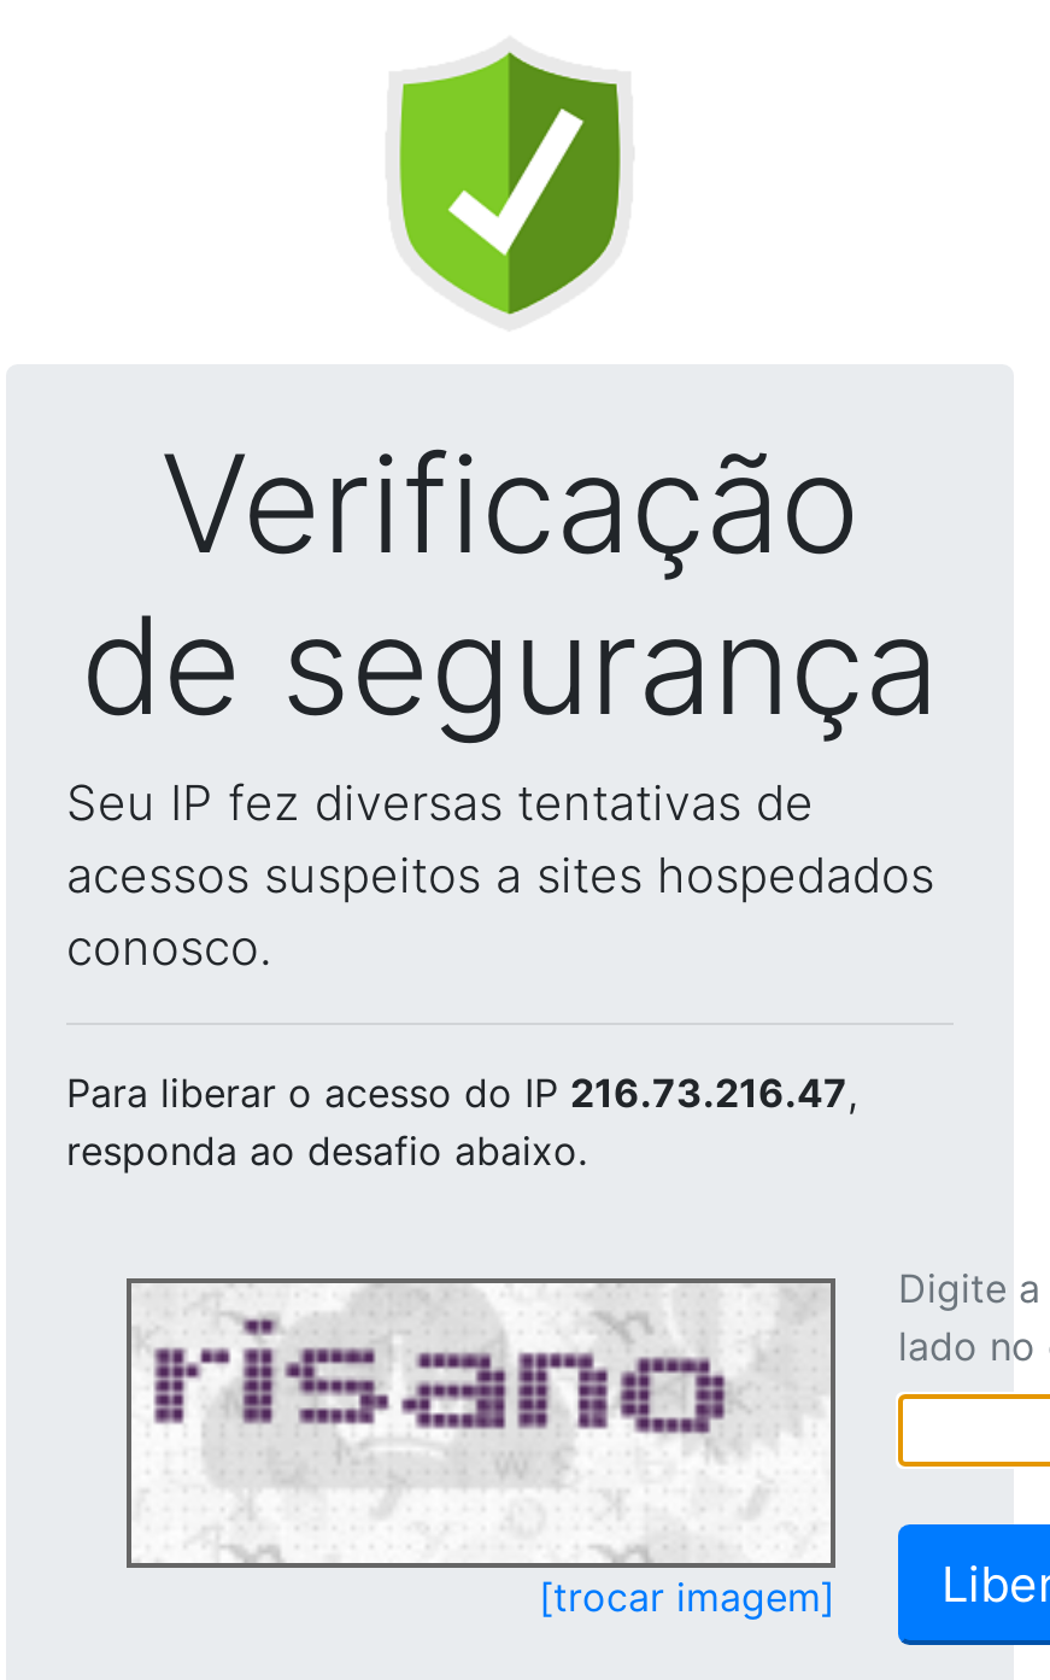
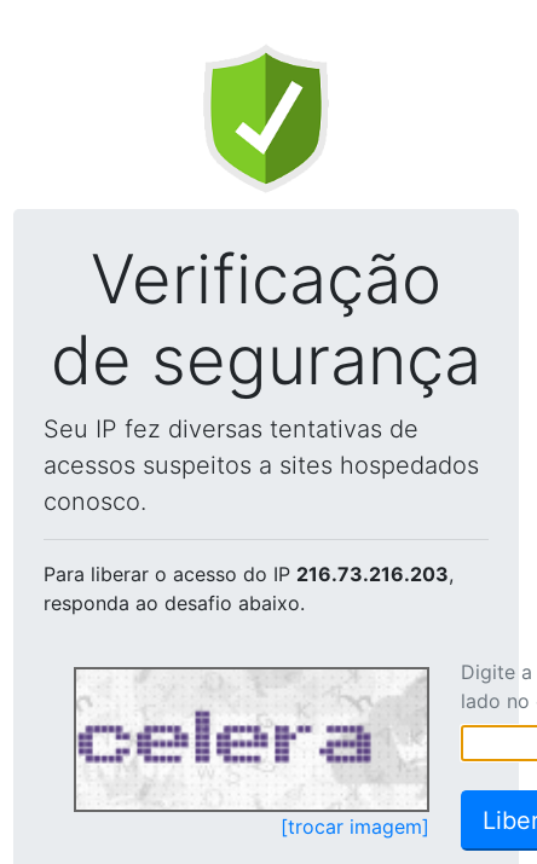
[66,1069,857,1117] Para liberar o acesso do IP 216.73.216.47, -> [44,562,454,586] Para liberar o acesso do IP 216.73.216.203,
[131,1288,746,1558] [image] -> [76,672,420,808] [image]

